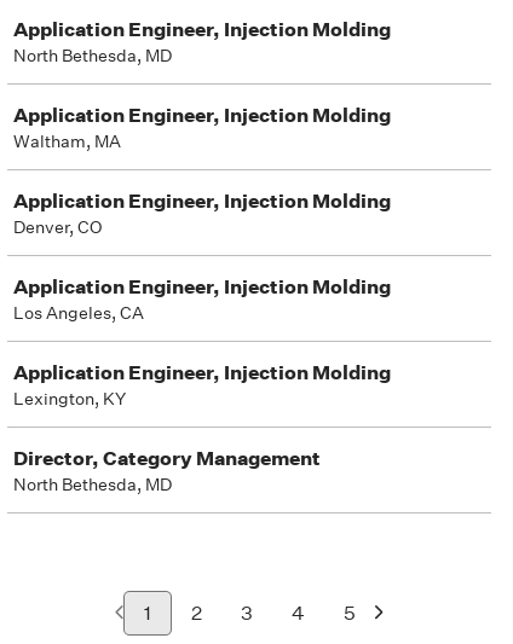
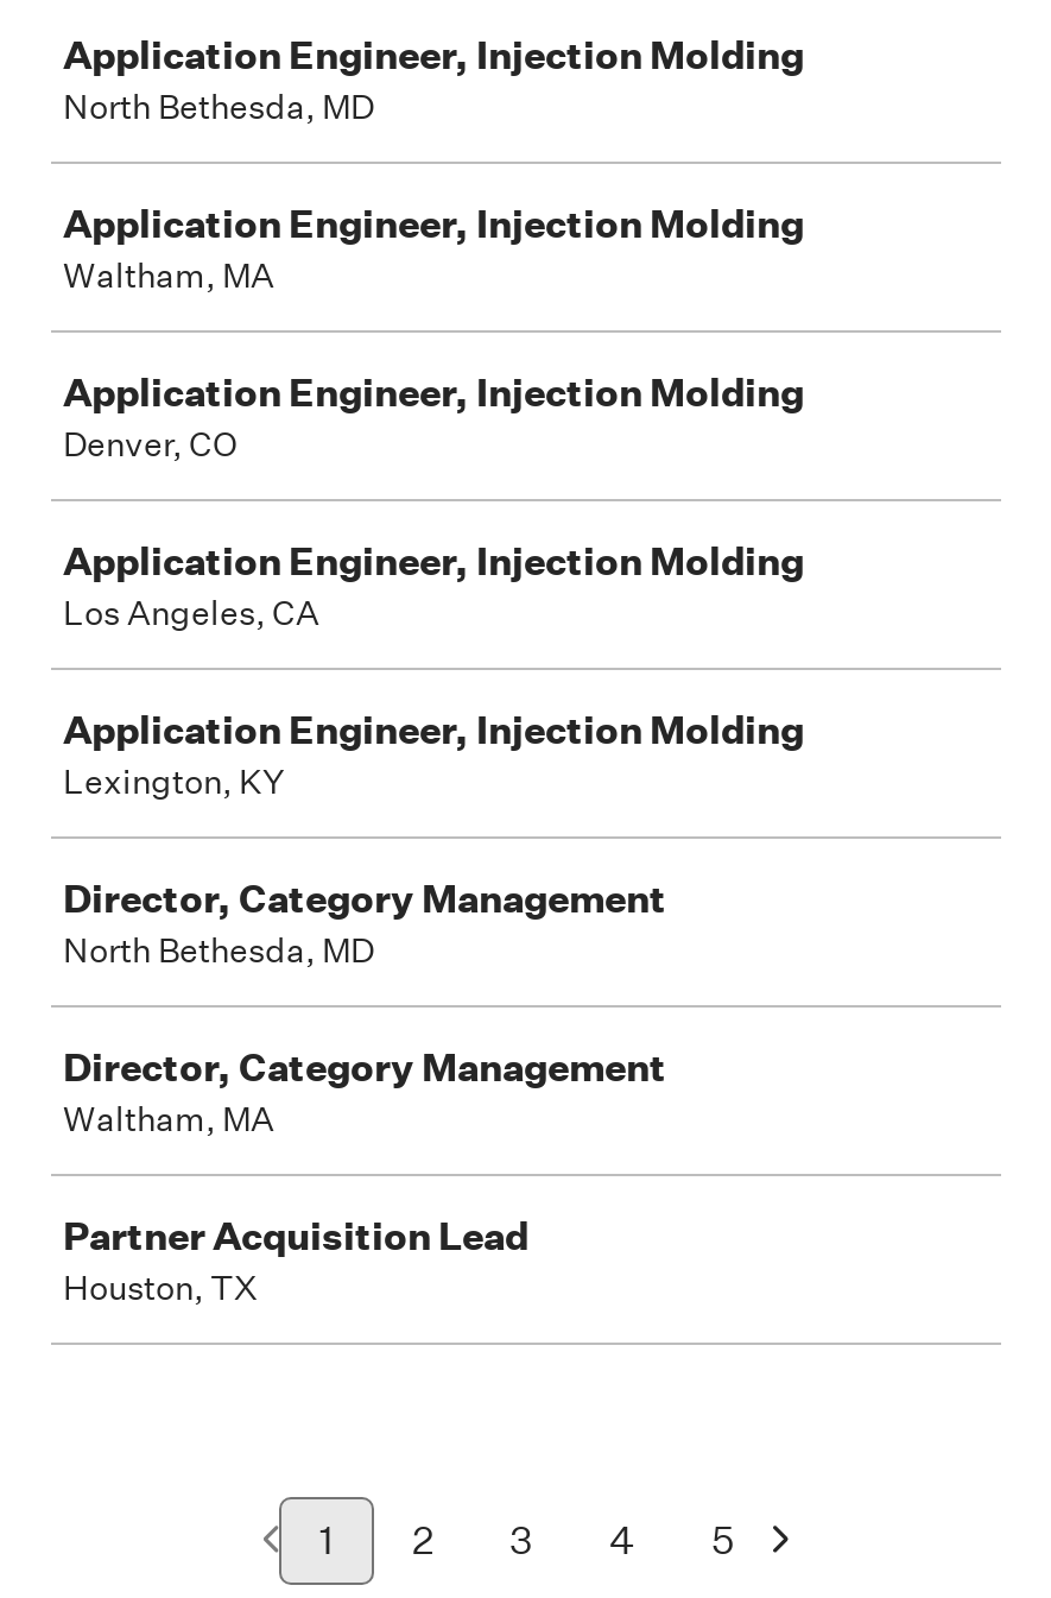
none -> [63,1043,666,1309] Director, Category Management | Waltham, MA | Partner Acquisition Lead | Houston, TX

